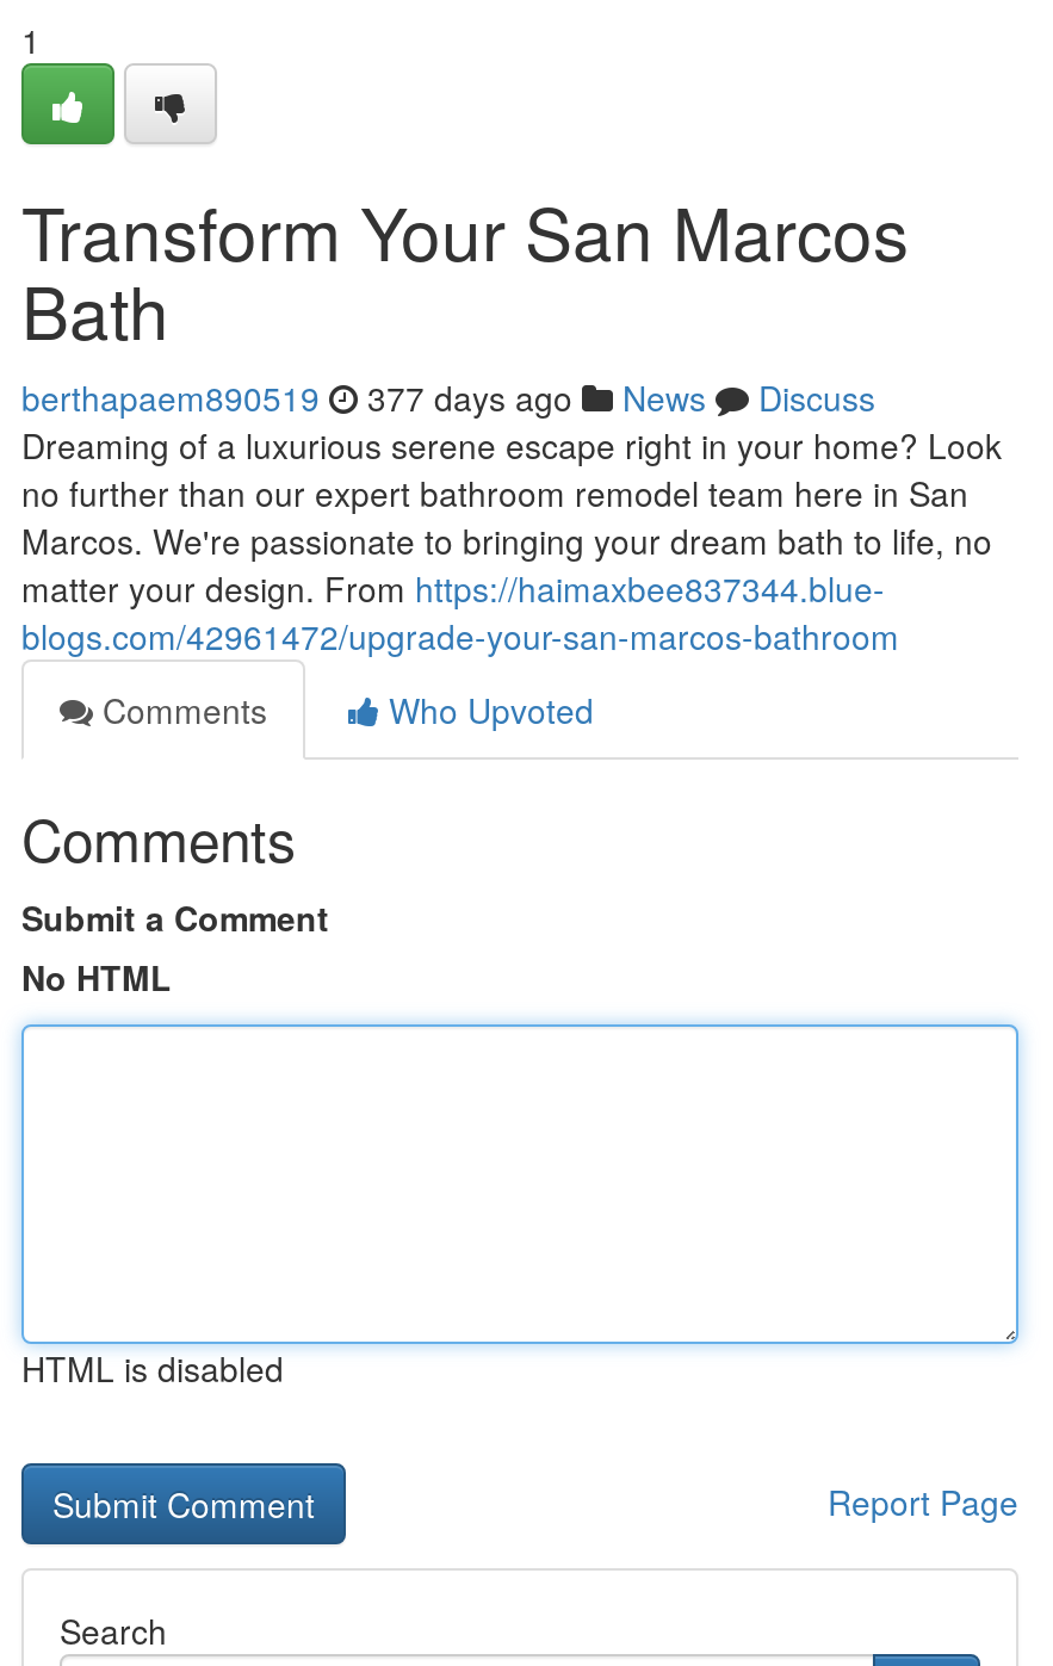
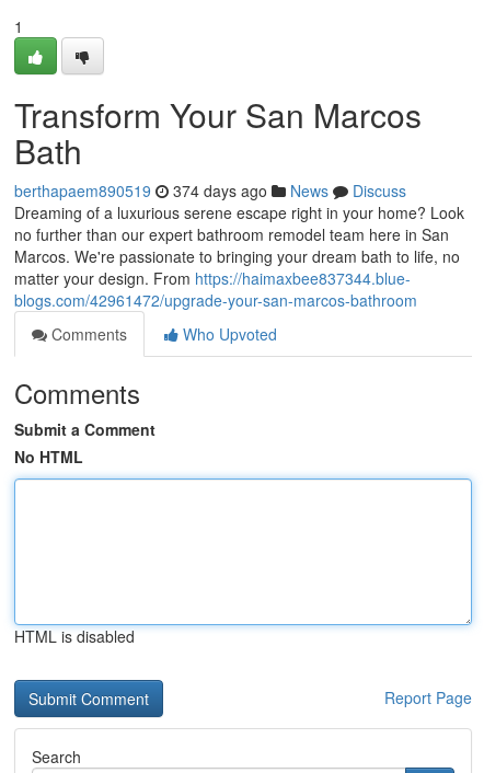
[21,373,875,421] berthapaem890519 377 days ago News Discuss -> [14,180,406,201] berthapaem890519 374 days ago News Discuss

